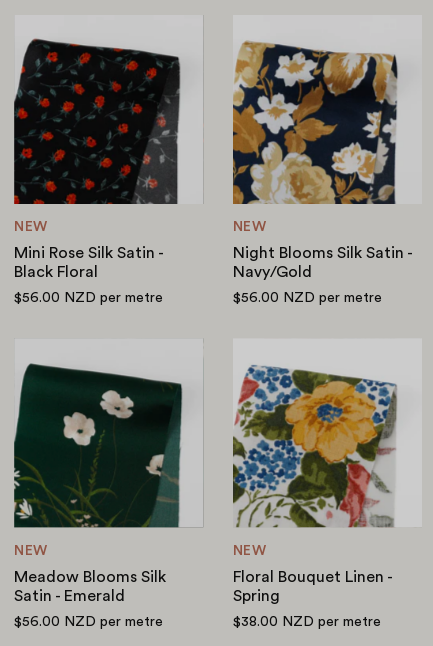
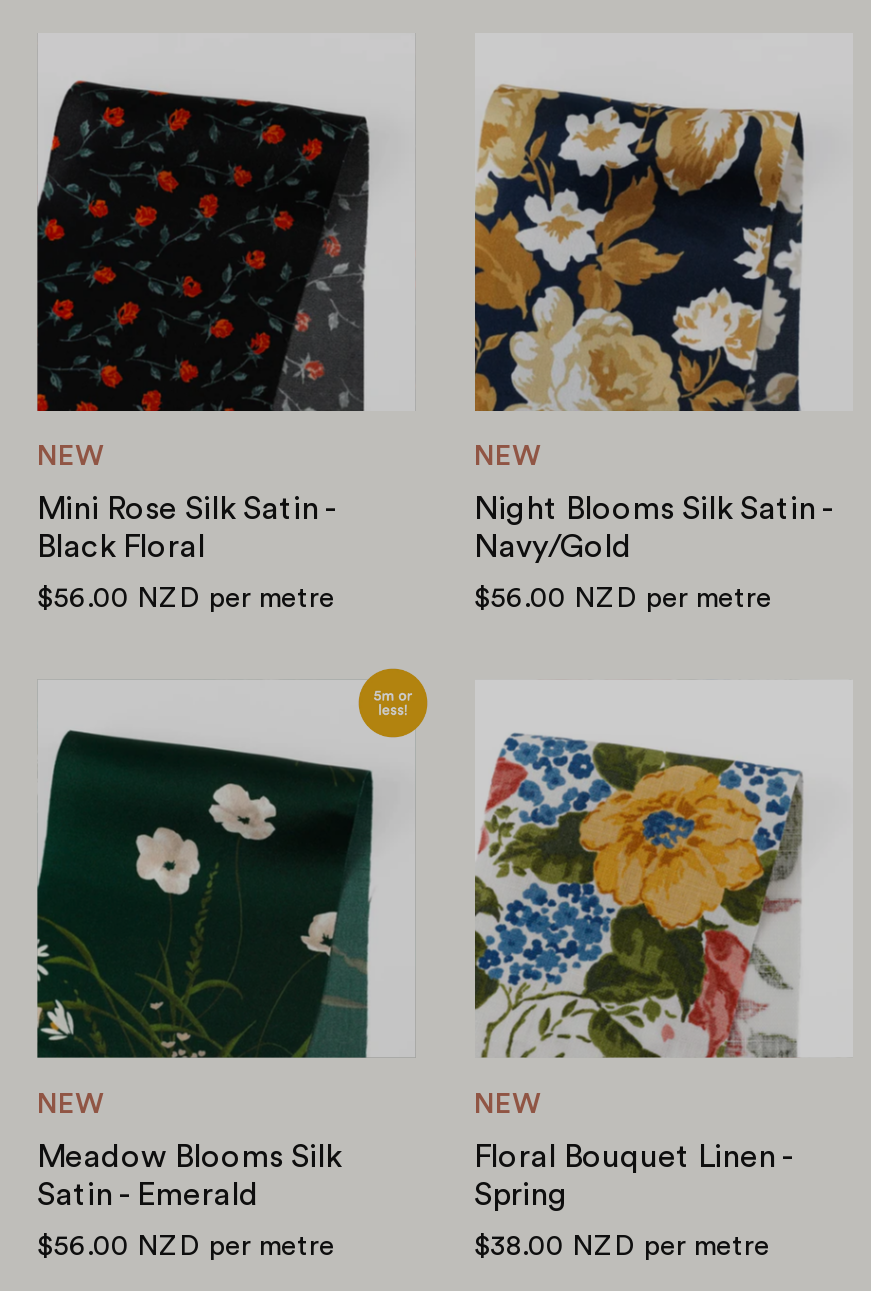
none -> [361,667,429,739] [image]

